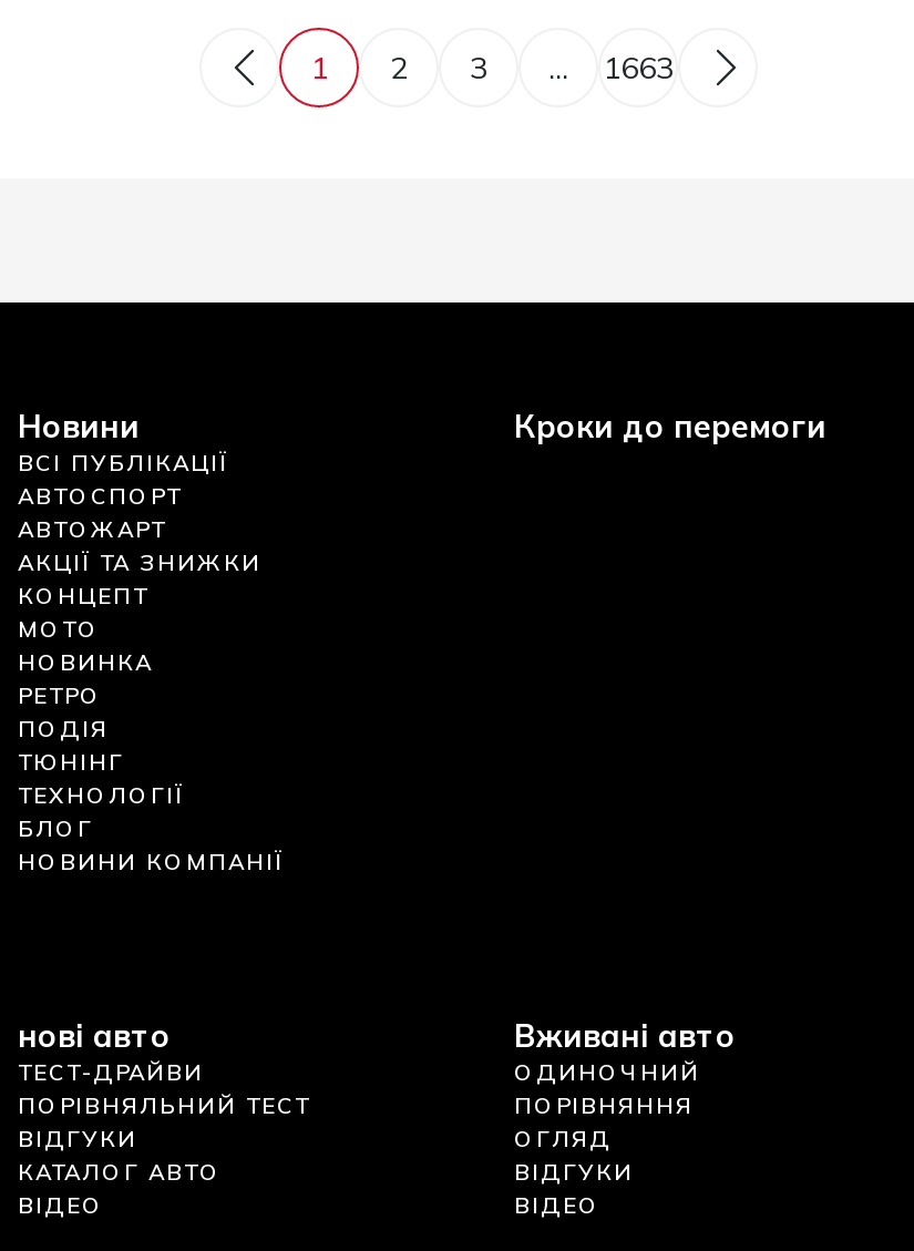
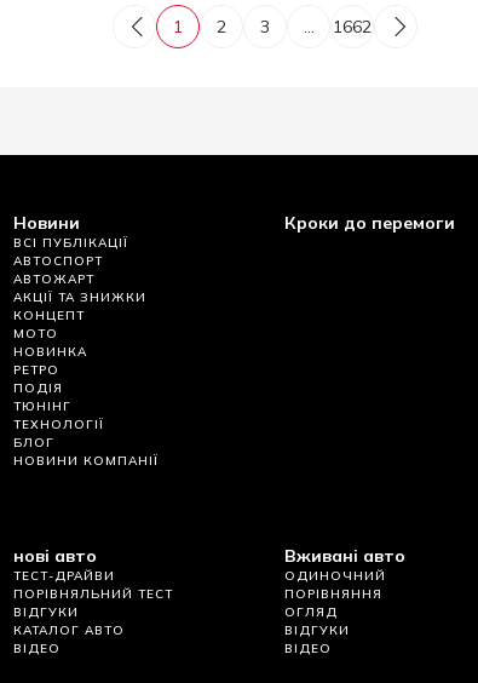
[603,47,674,87] 1663 -> [333,16,372,38] 1662

